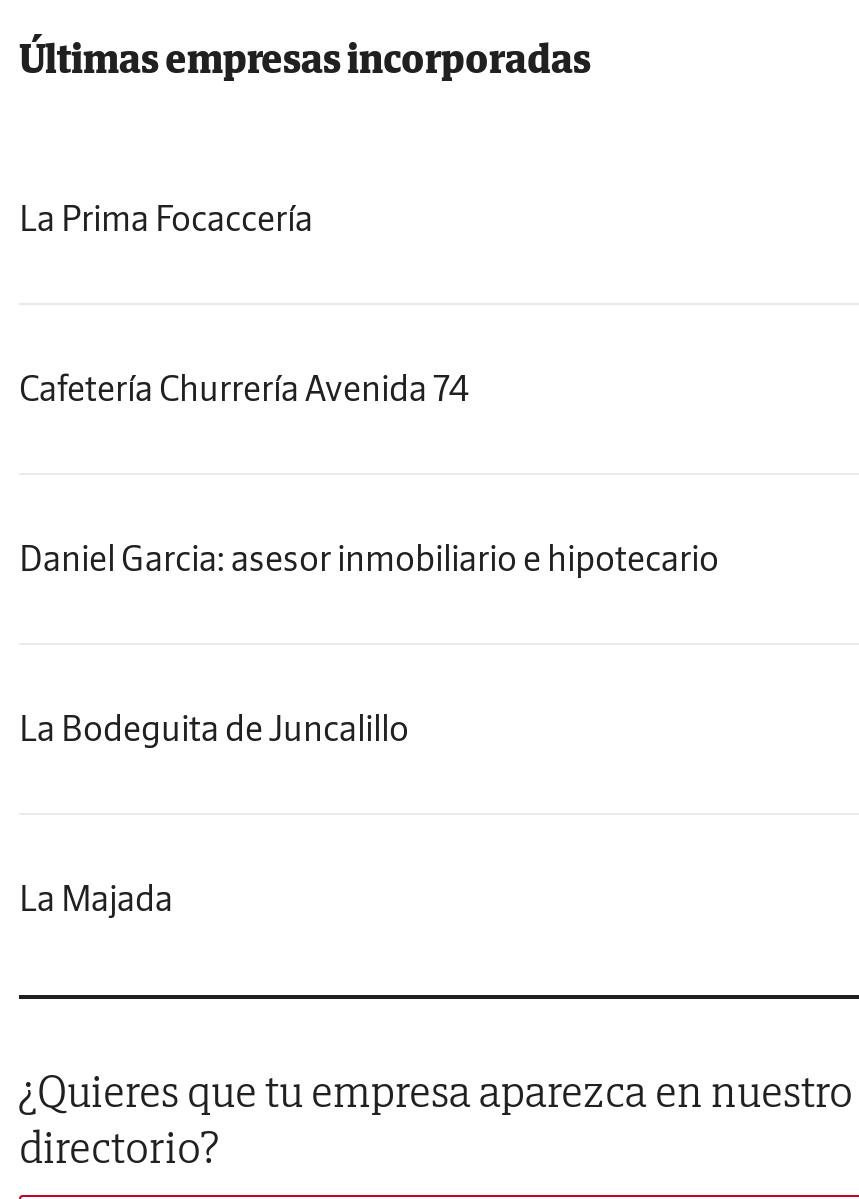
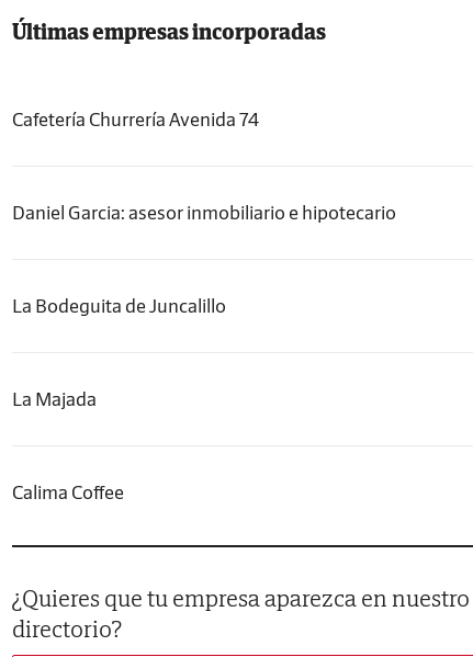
[19,195,313,241] La Prima Focaccería -> none
moved [19,365,719,921] -> [12,106,396,411]: Cafetería Churrería Avenida 74 | Daniel Garcia: asesor inmobiliario e hipotecario | La Bodeguita de Juncalillo | La Majada
none -> [12,479,124,504] Calima Coffee

